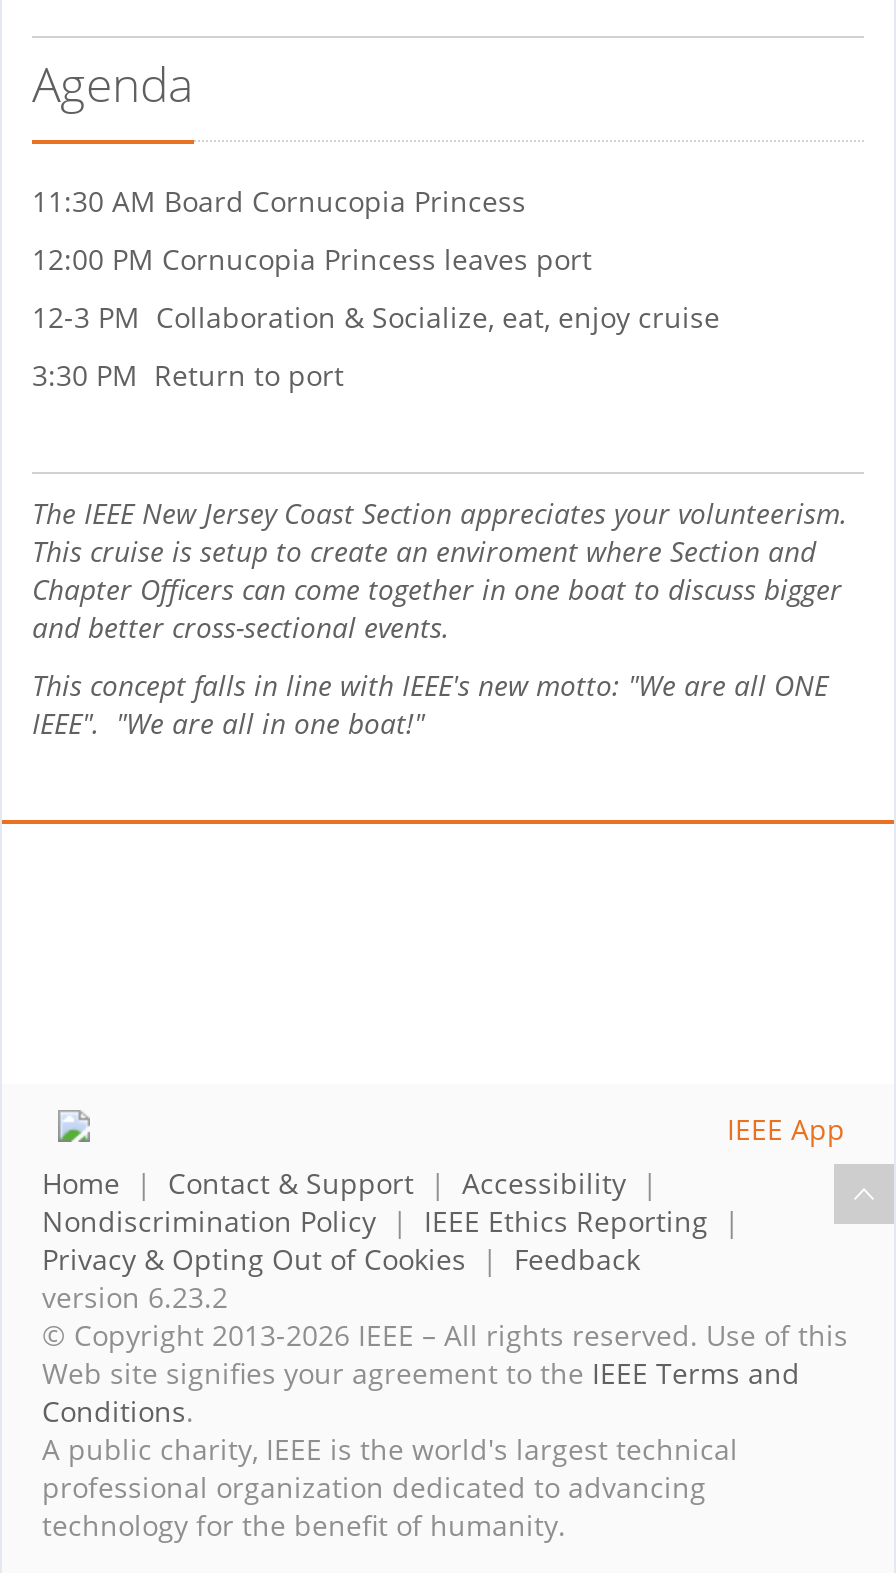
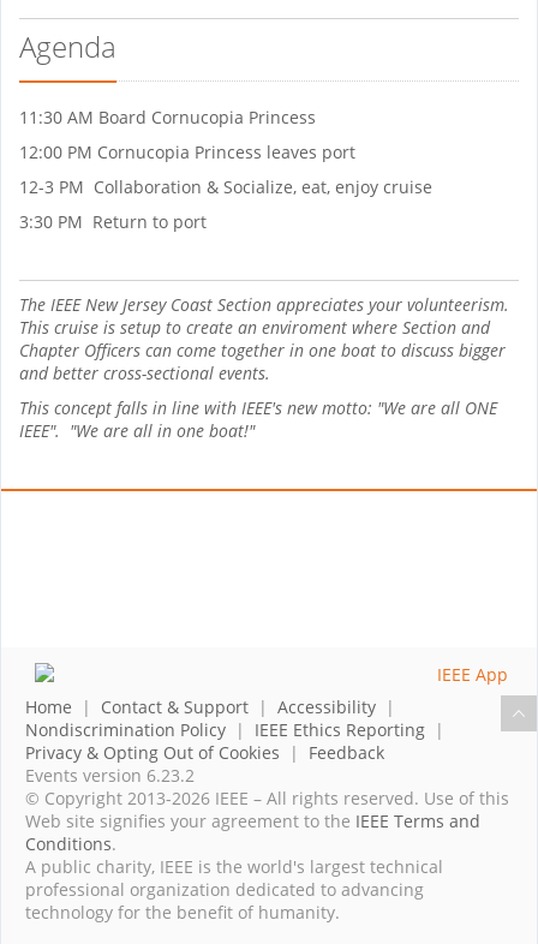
[42,1279,228,1317] version 6.23.2 -> [25,764,195,787] Events version 6.23.2

